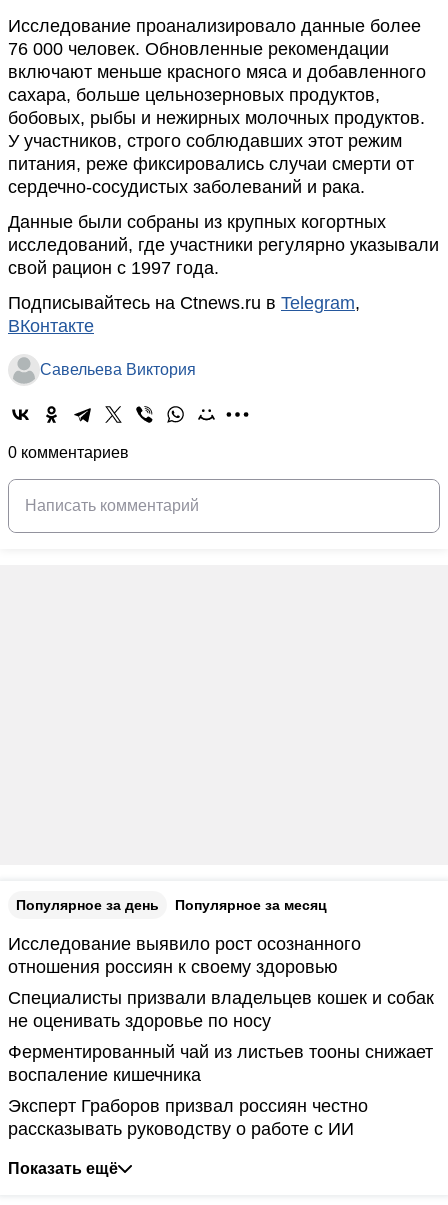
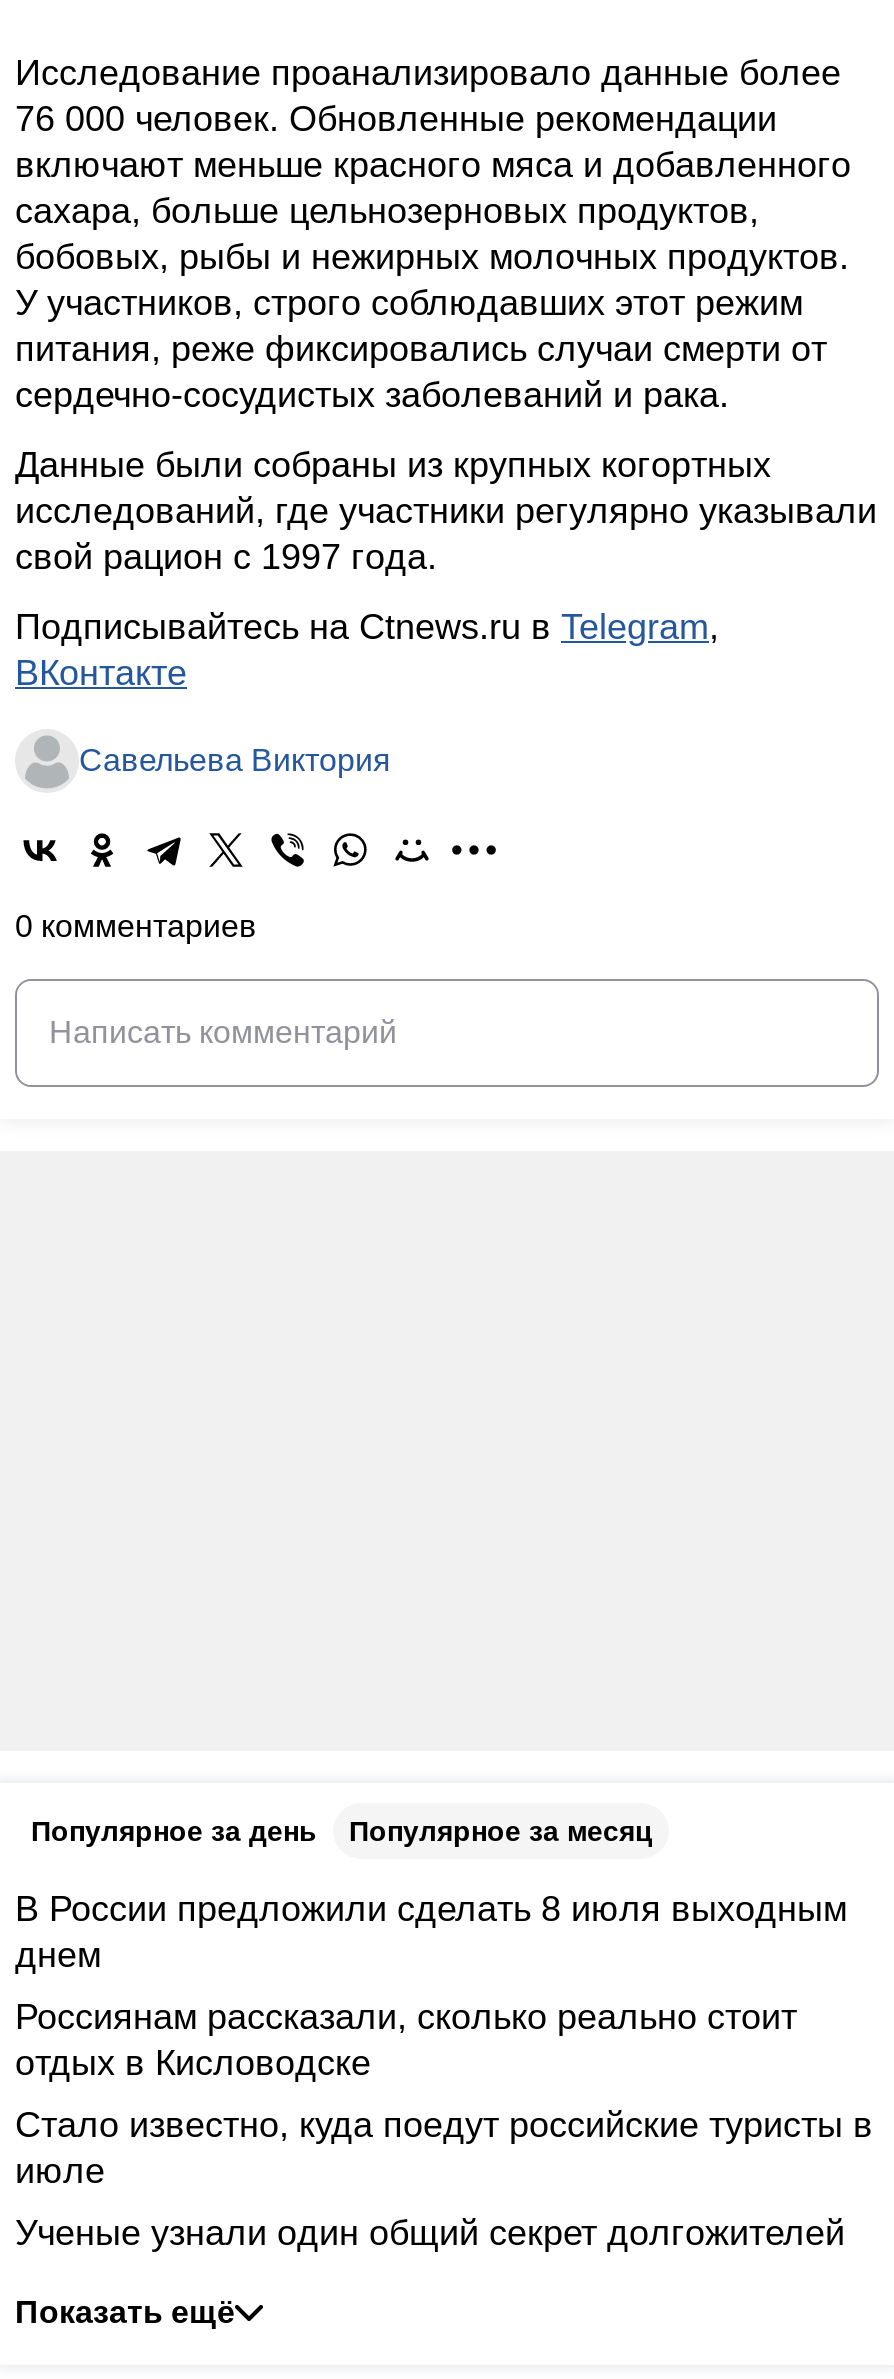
[8,934,361,977] Исследование выявило рост осознанного | отношения россиян к своему здоровью -> [15,1889,847,1975] В России предложили сделать 8 июля выходным | днем
[8,988,434,1031] Специалисты призвали владельцев кошек и собак | не оценивать здоровье по носу -> [15,1997,797,2083] Россиянам рассказали, сколько реально стоит | отдых в Кисловодске
[8,1042,433,1085] Ферментированный чай из листьев тооны снижает | воспаление кишечника -> [15,2105,873,2191] Стало известно, куда поедут российские туристы в | июле
[8,1096,368,1139] Эксперт Граборов призвал россиян честно | рассказывать руководству о работе с ИИ -> [15,2213,845,2253] Ученые узнали один общий секрет долгожителей

